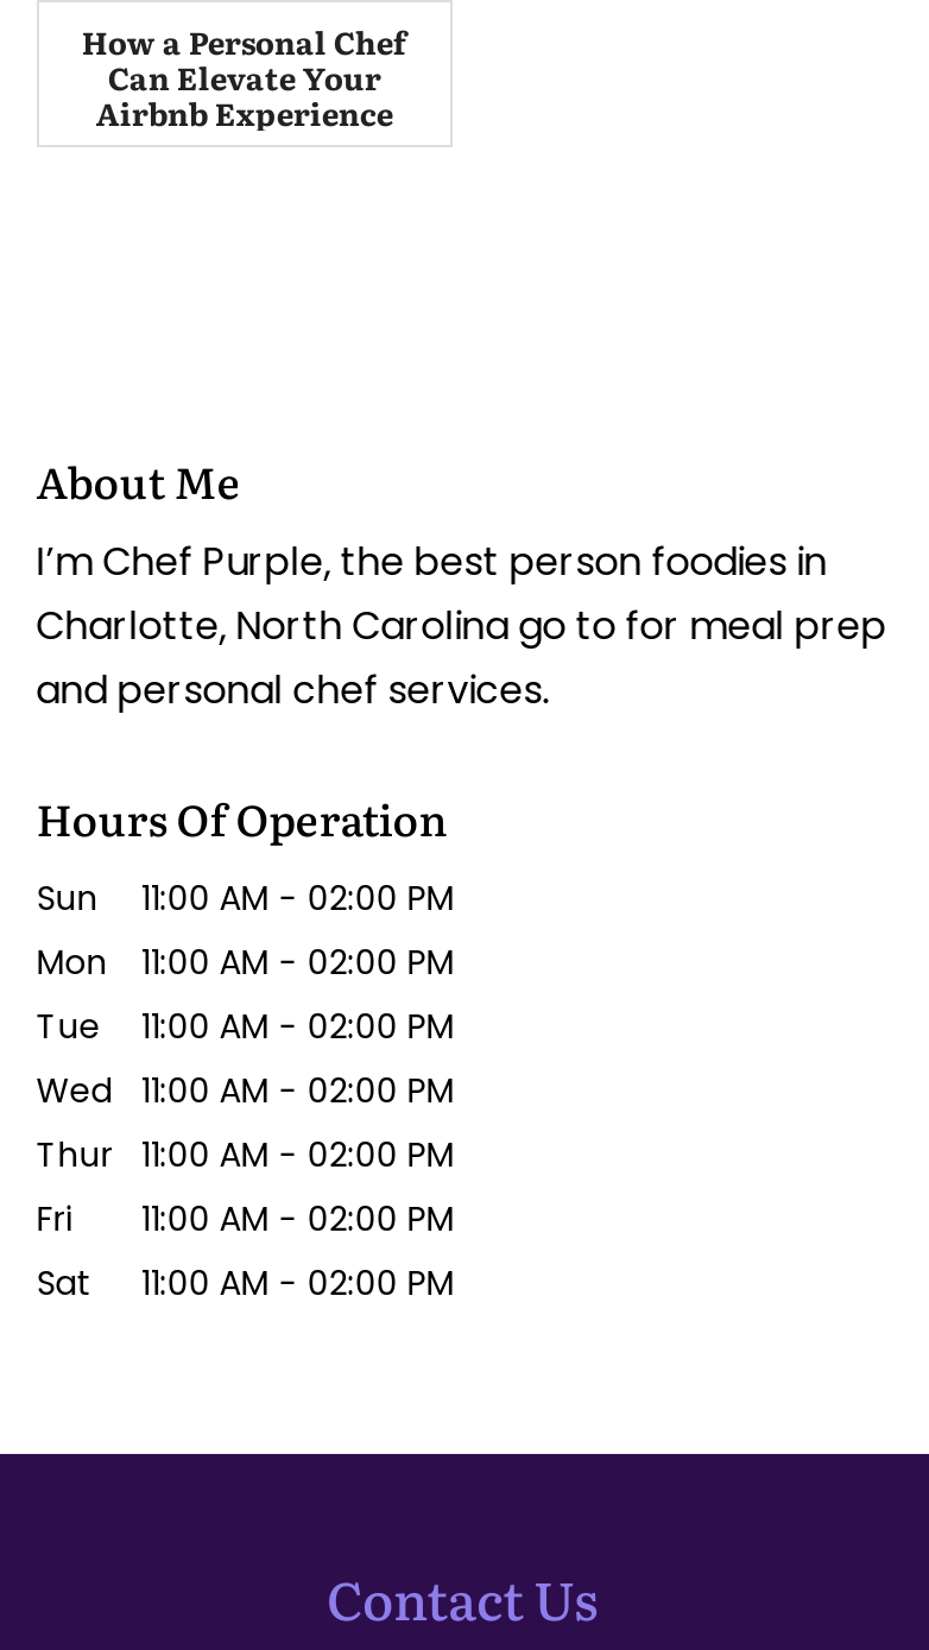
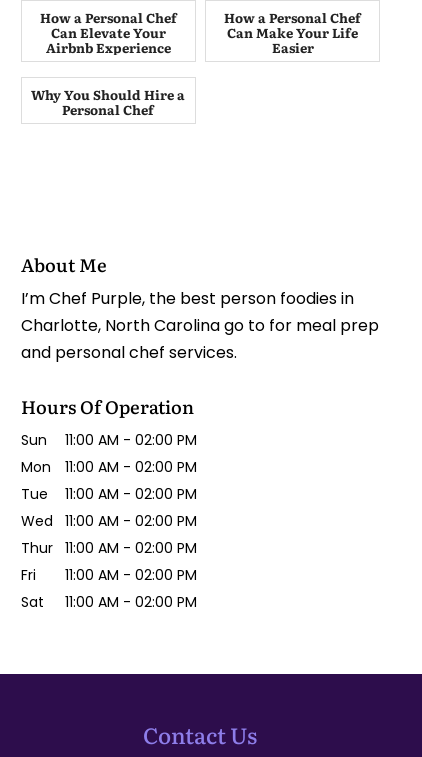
none -> [31,8,361,119] How a Personal Chef | Can Make Your Life | Easier | Why You Should Hire a | Personal Chef

